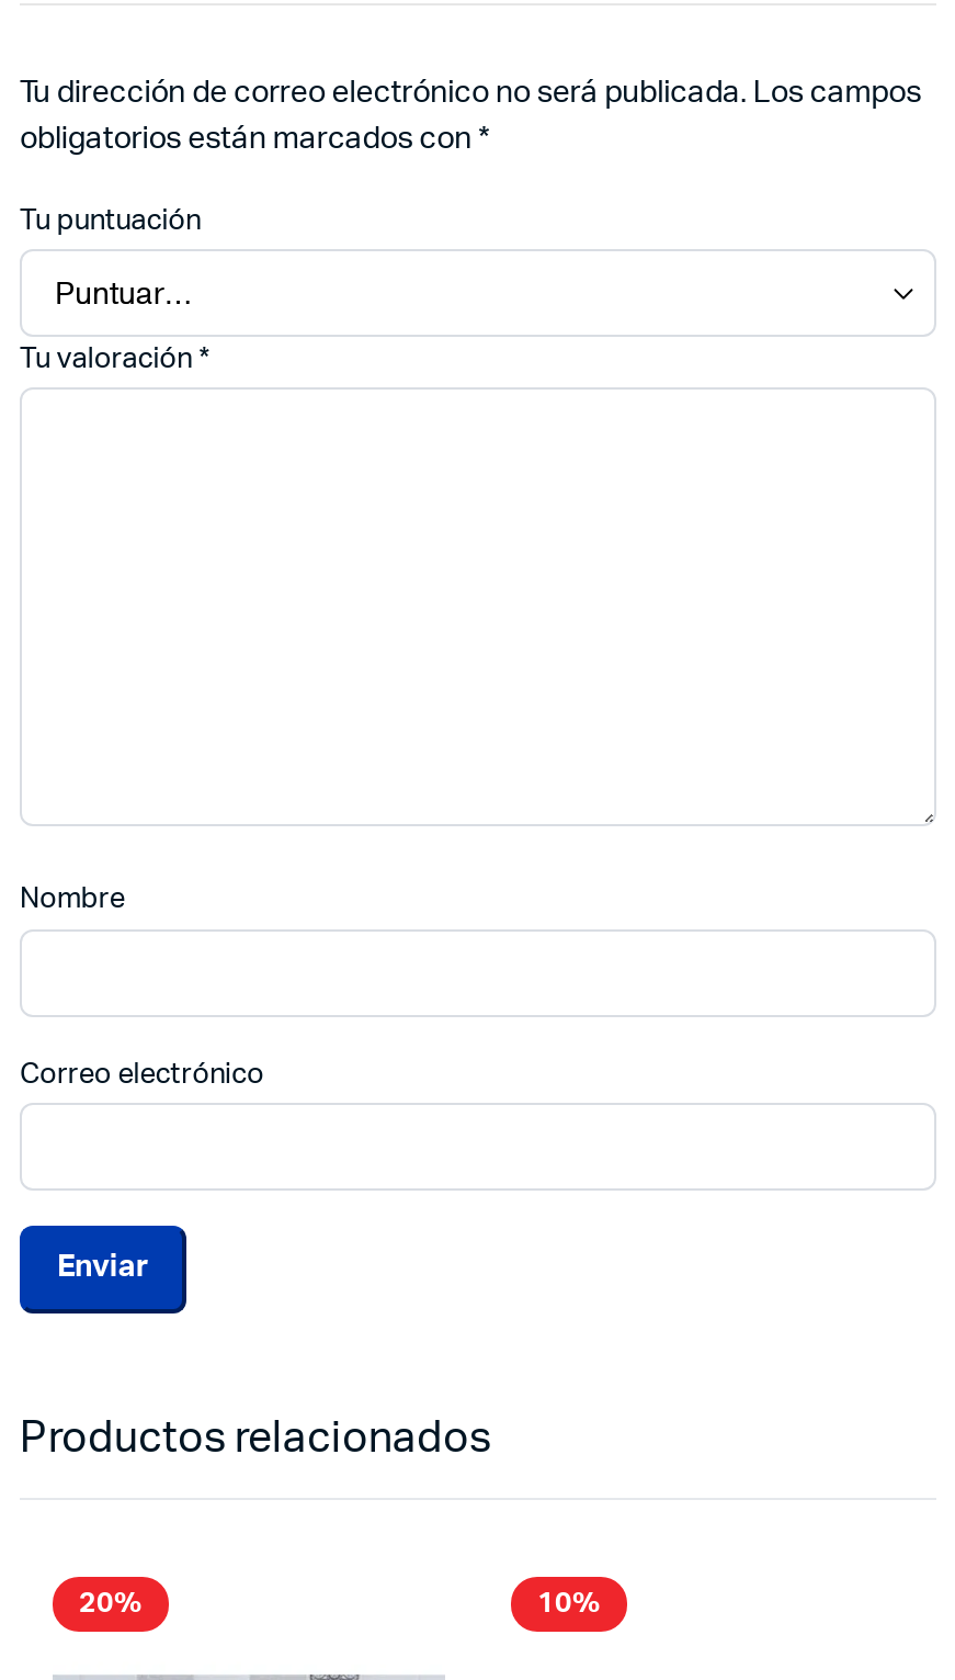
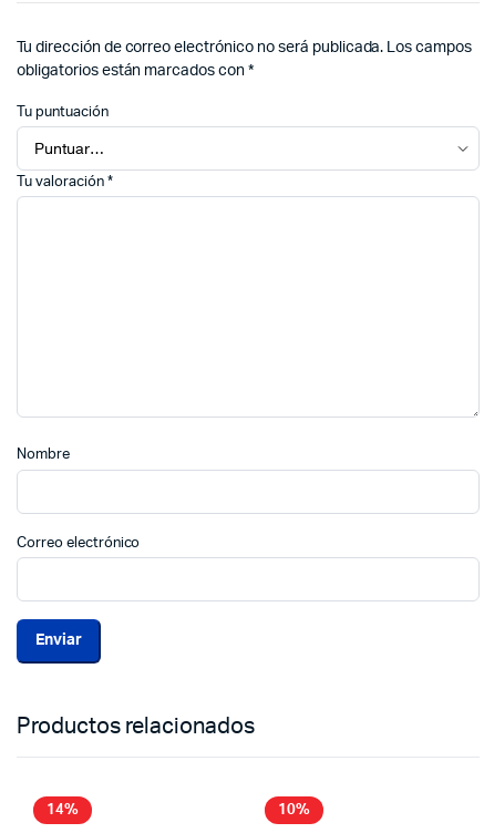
[79,1590,142,1618] 20% -> [47,803,79,817] 14%

